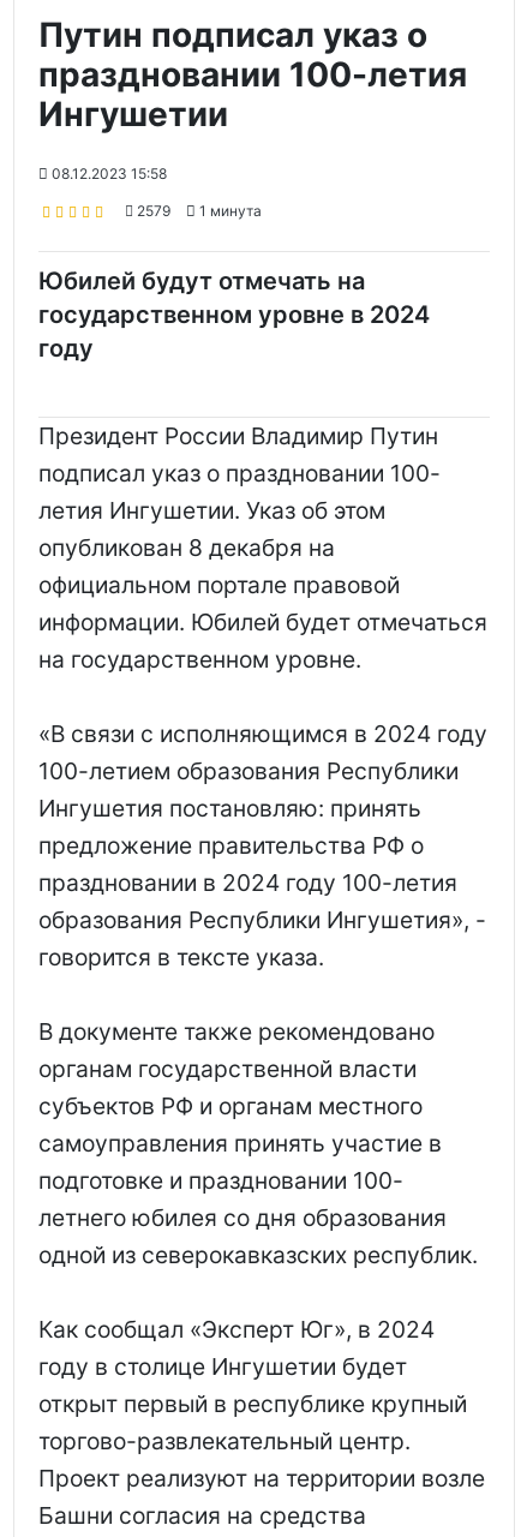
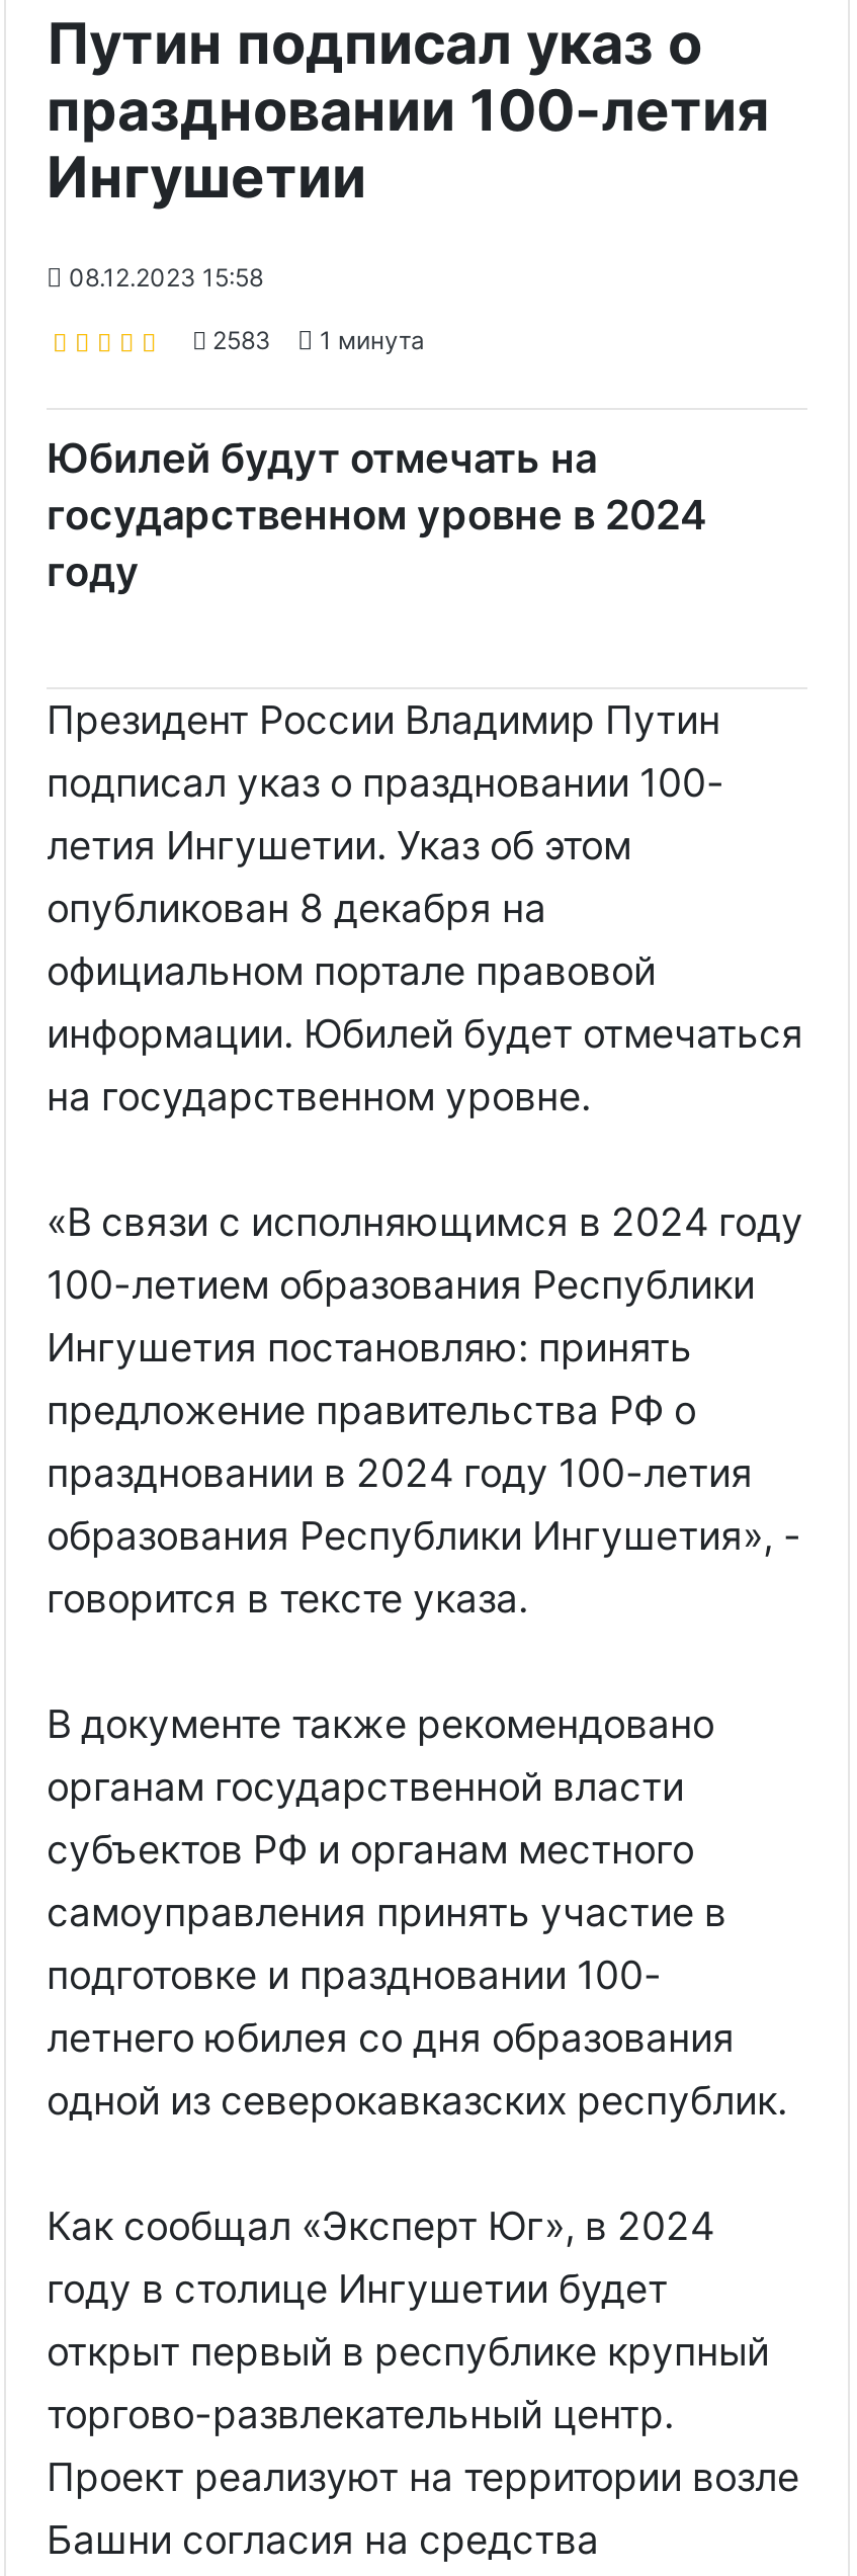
[133,202,170,220] 2579 -> [206,326,271,356] 2583

